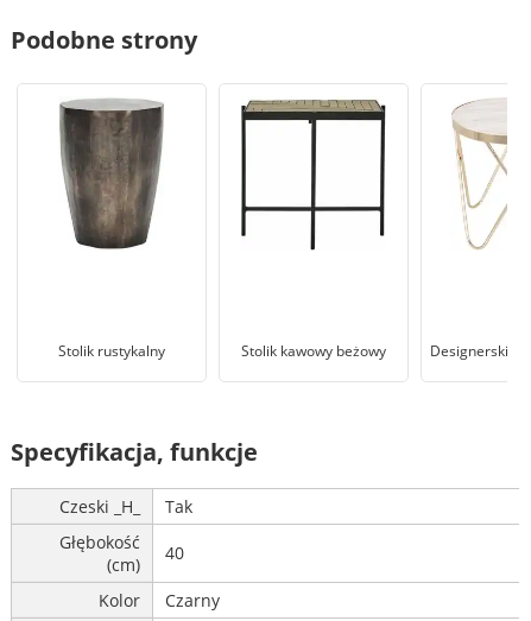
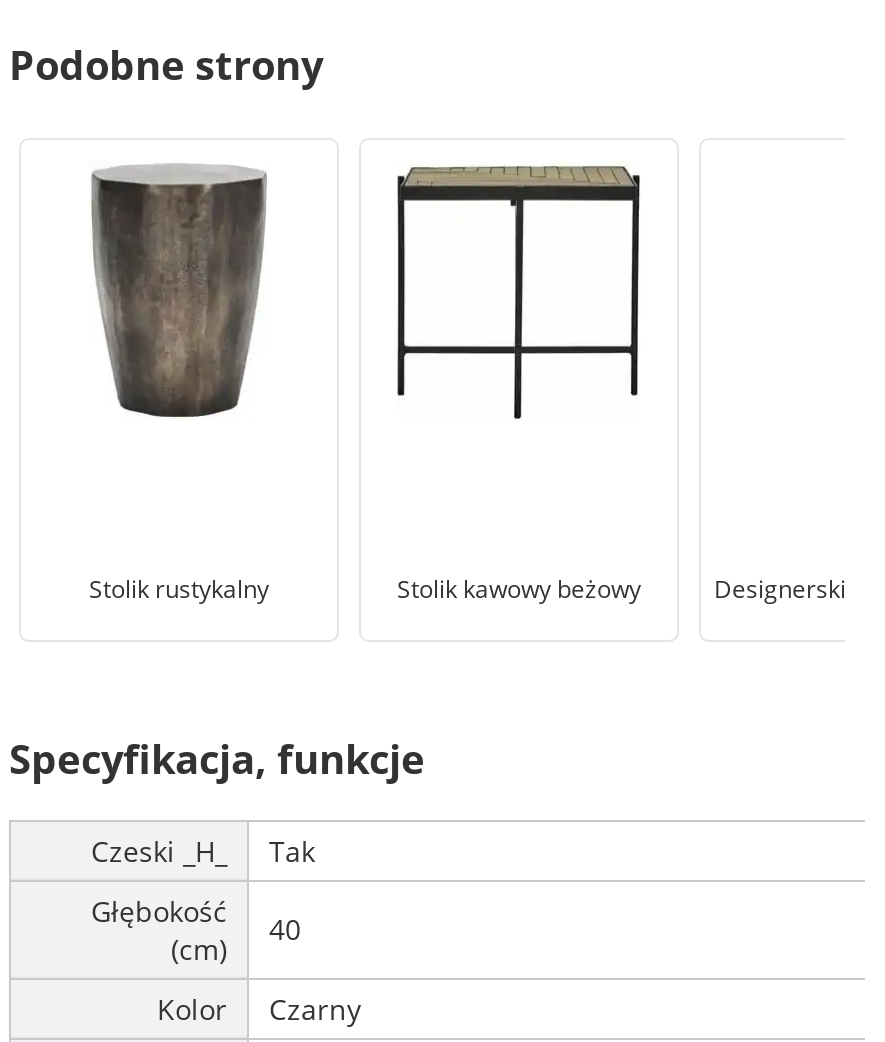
[451,99,508,251] [image] -> none

